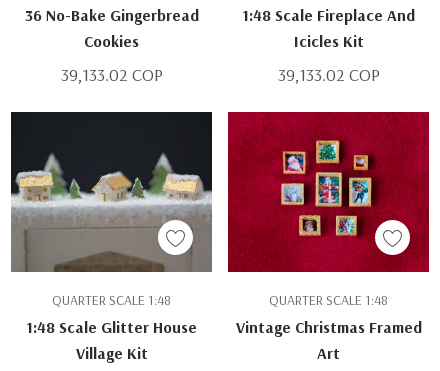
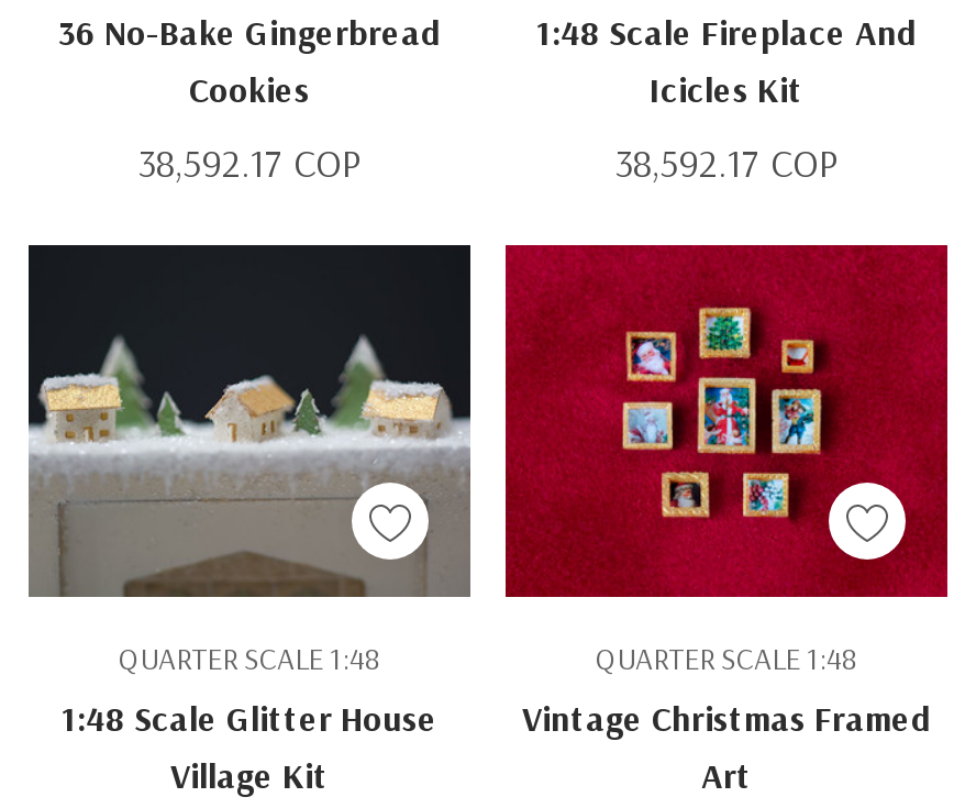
[60,63,162,86] 39,133.02 COP -> [137,138,362,188] 38,592.17 COP
[277,63,379,86] 39,133.02 COP -> [614,138,839,188] 38,592.17 COP

